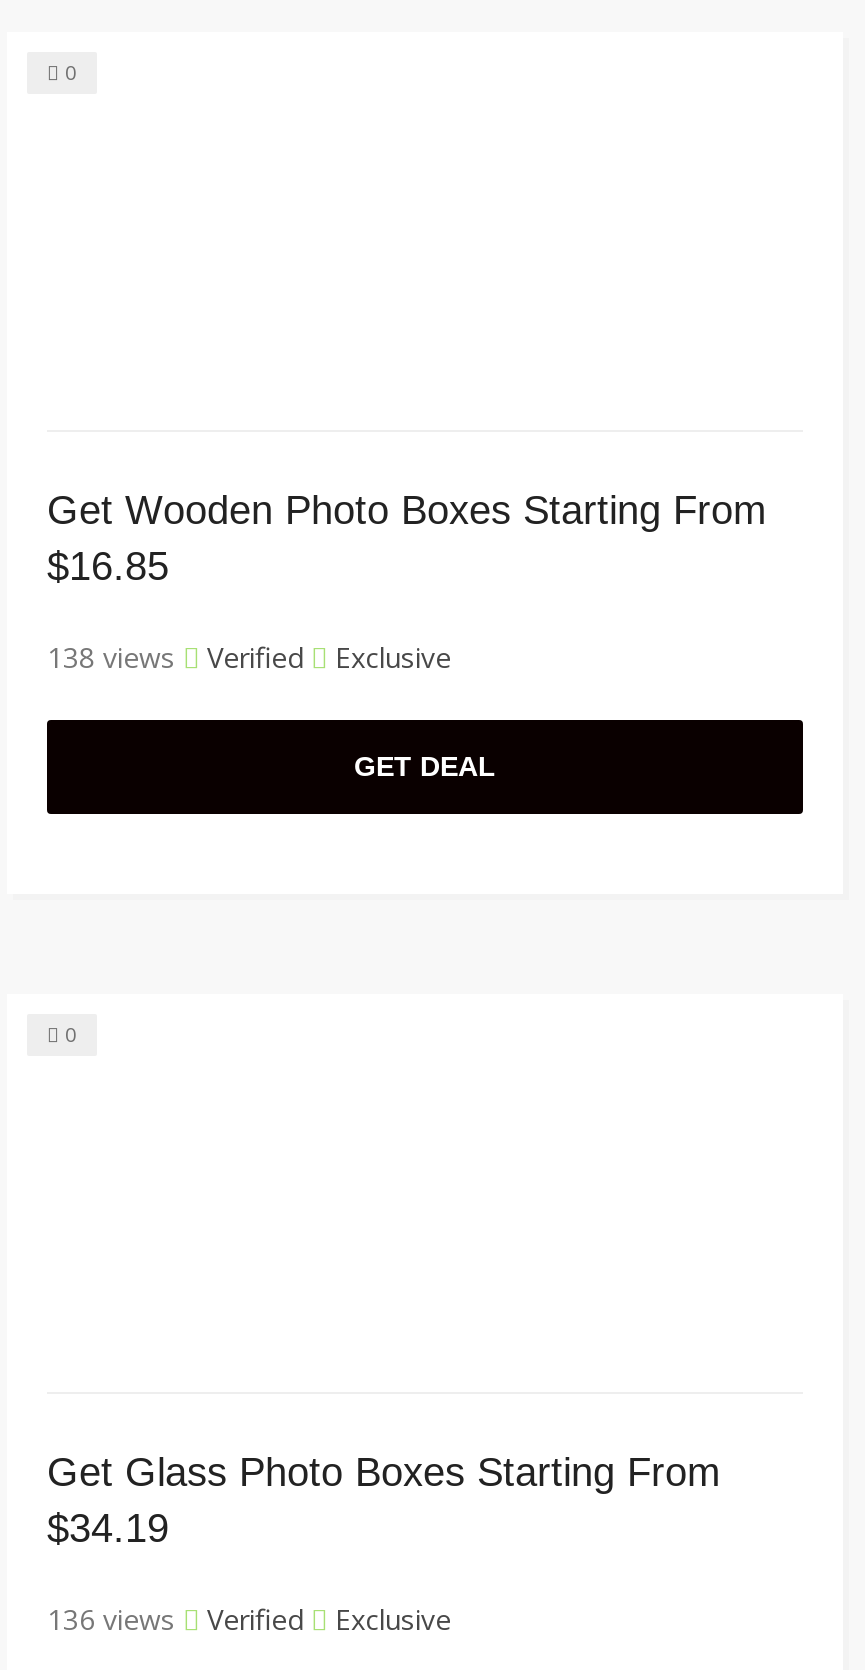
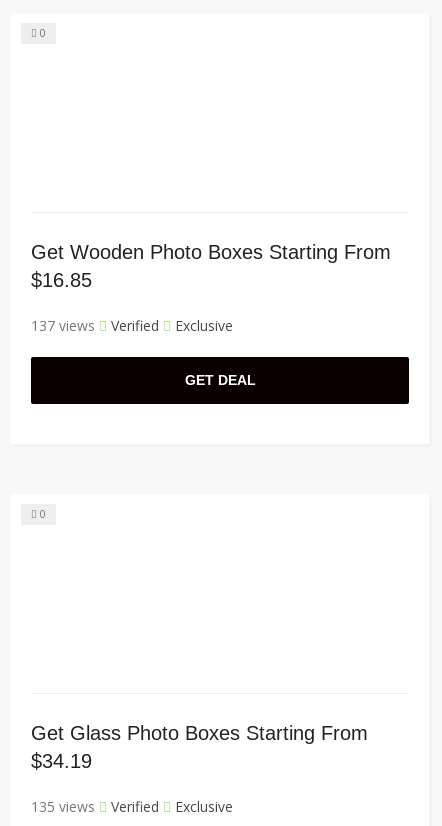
[47,639,451,677] 138 views Verified Exclusive -> [31,316,233,335] 137 views Verified Exclusive
[47,1601,451,1639] 136 views Verified Exclusive -> [31,797,233,816] 135 views Verified Exclusive

